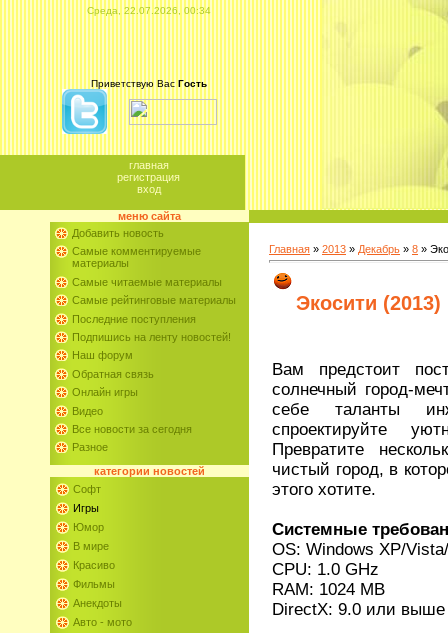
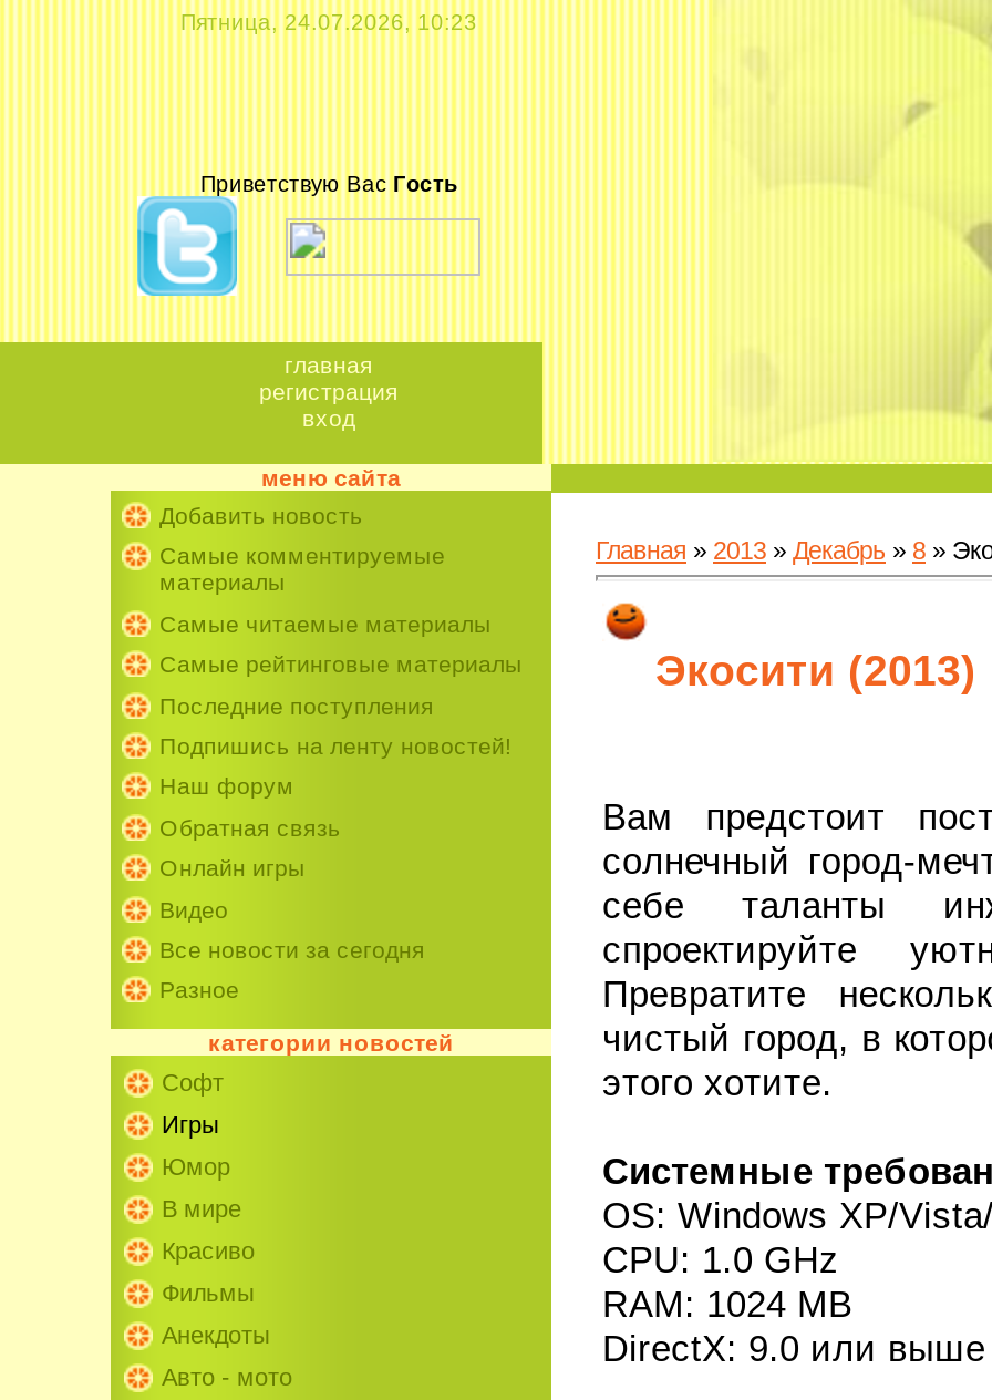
[86,5,210,16] Среда, 22.07.2026, 00:34 -> [180,10,477,34] Пятница, 24.07.2026, 10:23

